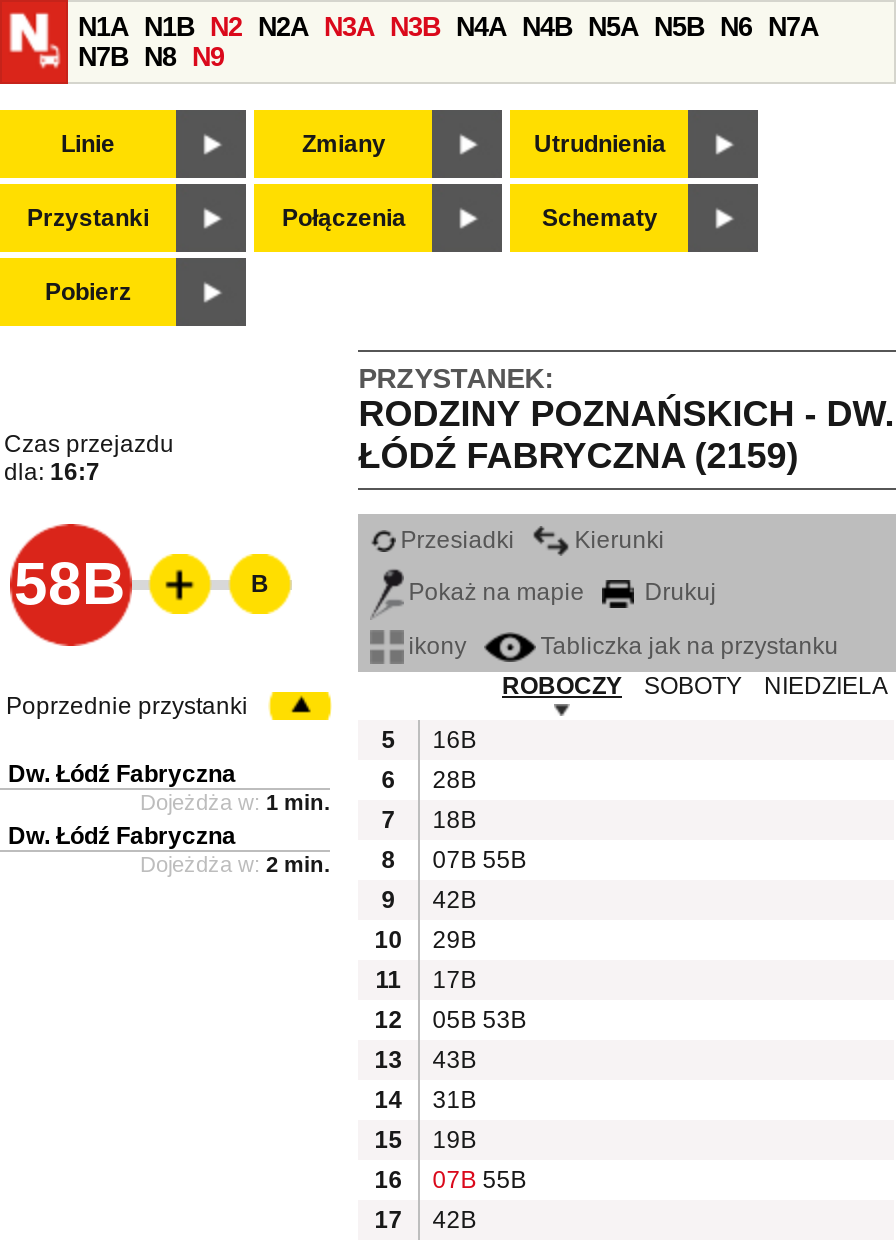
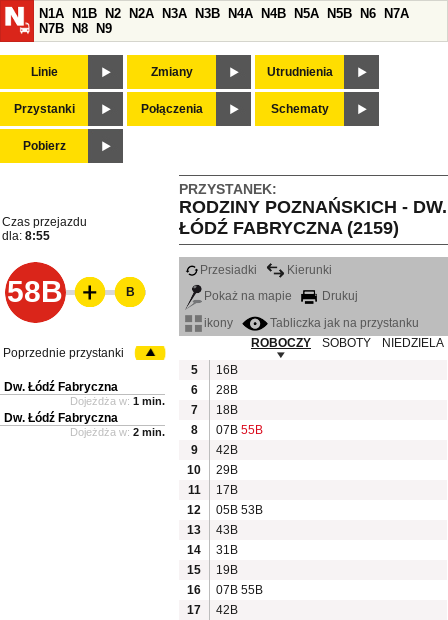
[4,458,100,486] dla: 16:7 -> [2,229,50,243] dla: 8:55

